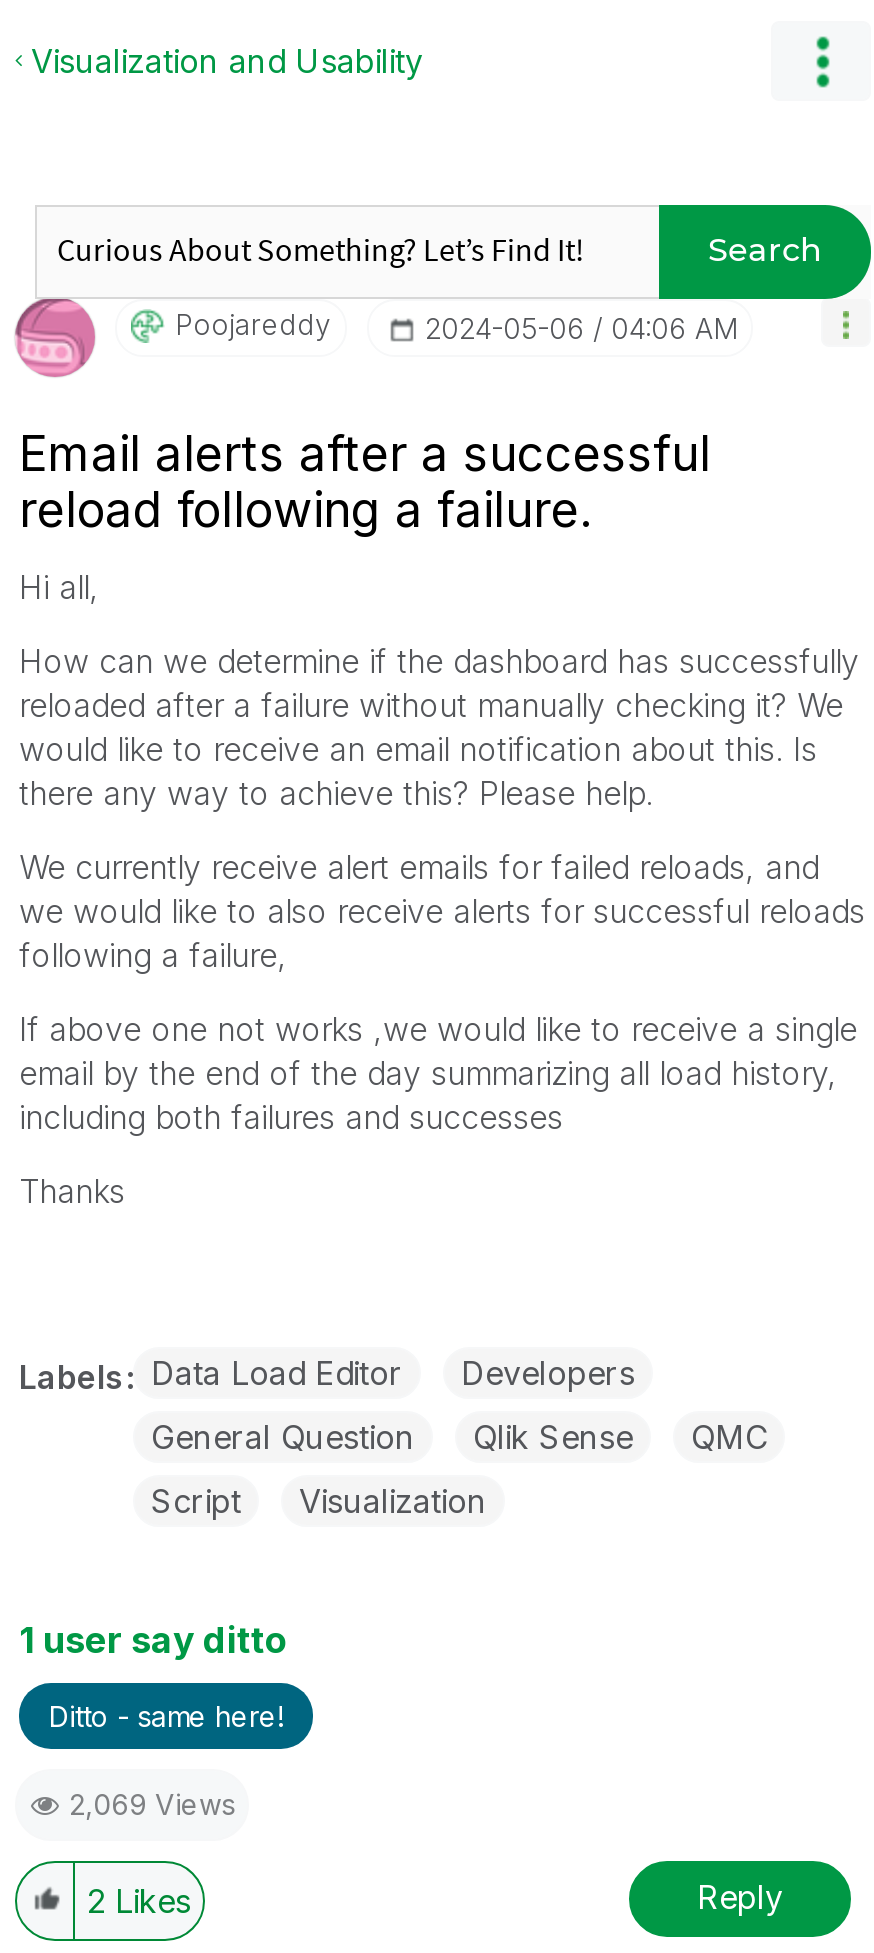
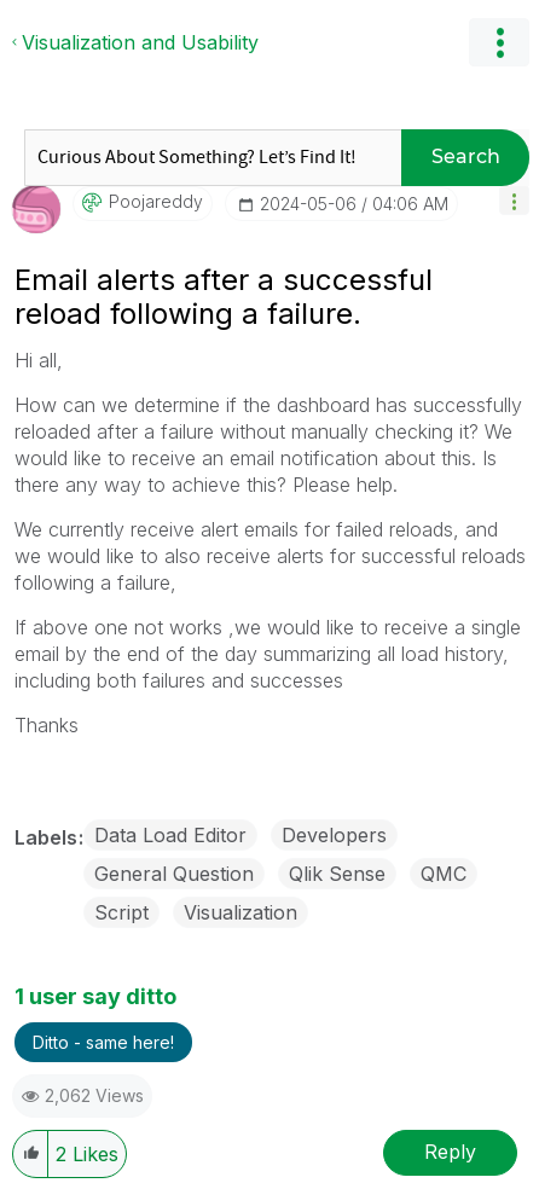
[69,1786,235,1820] 2,069 Views -> [45,1085,144,1105] 2,062 Views

